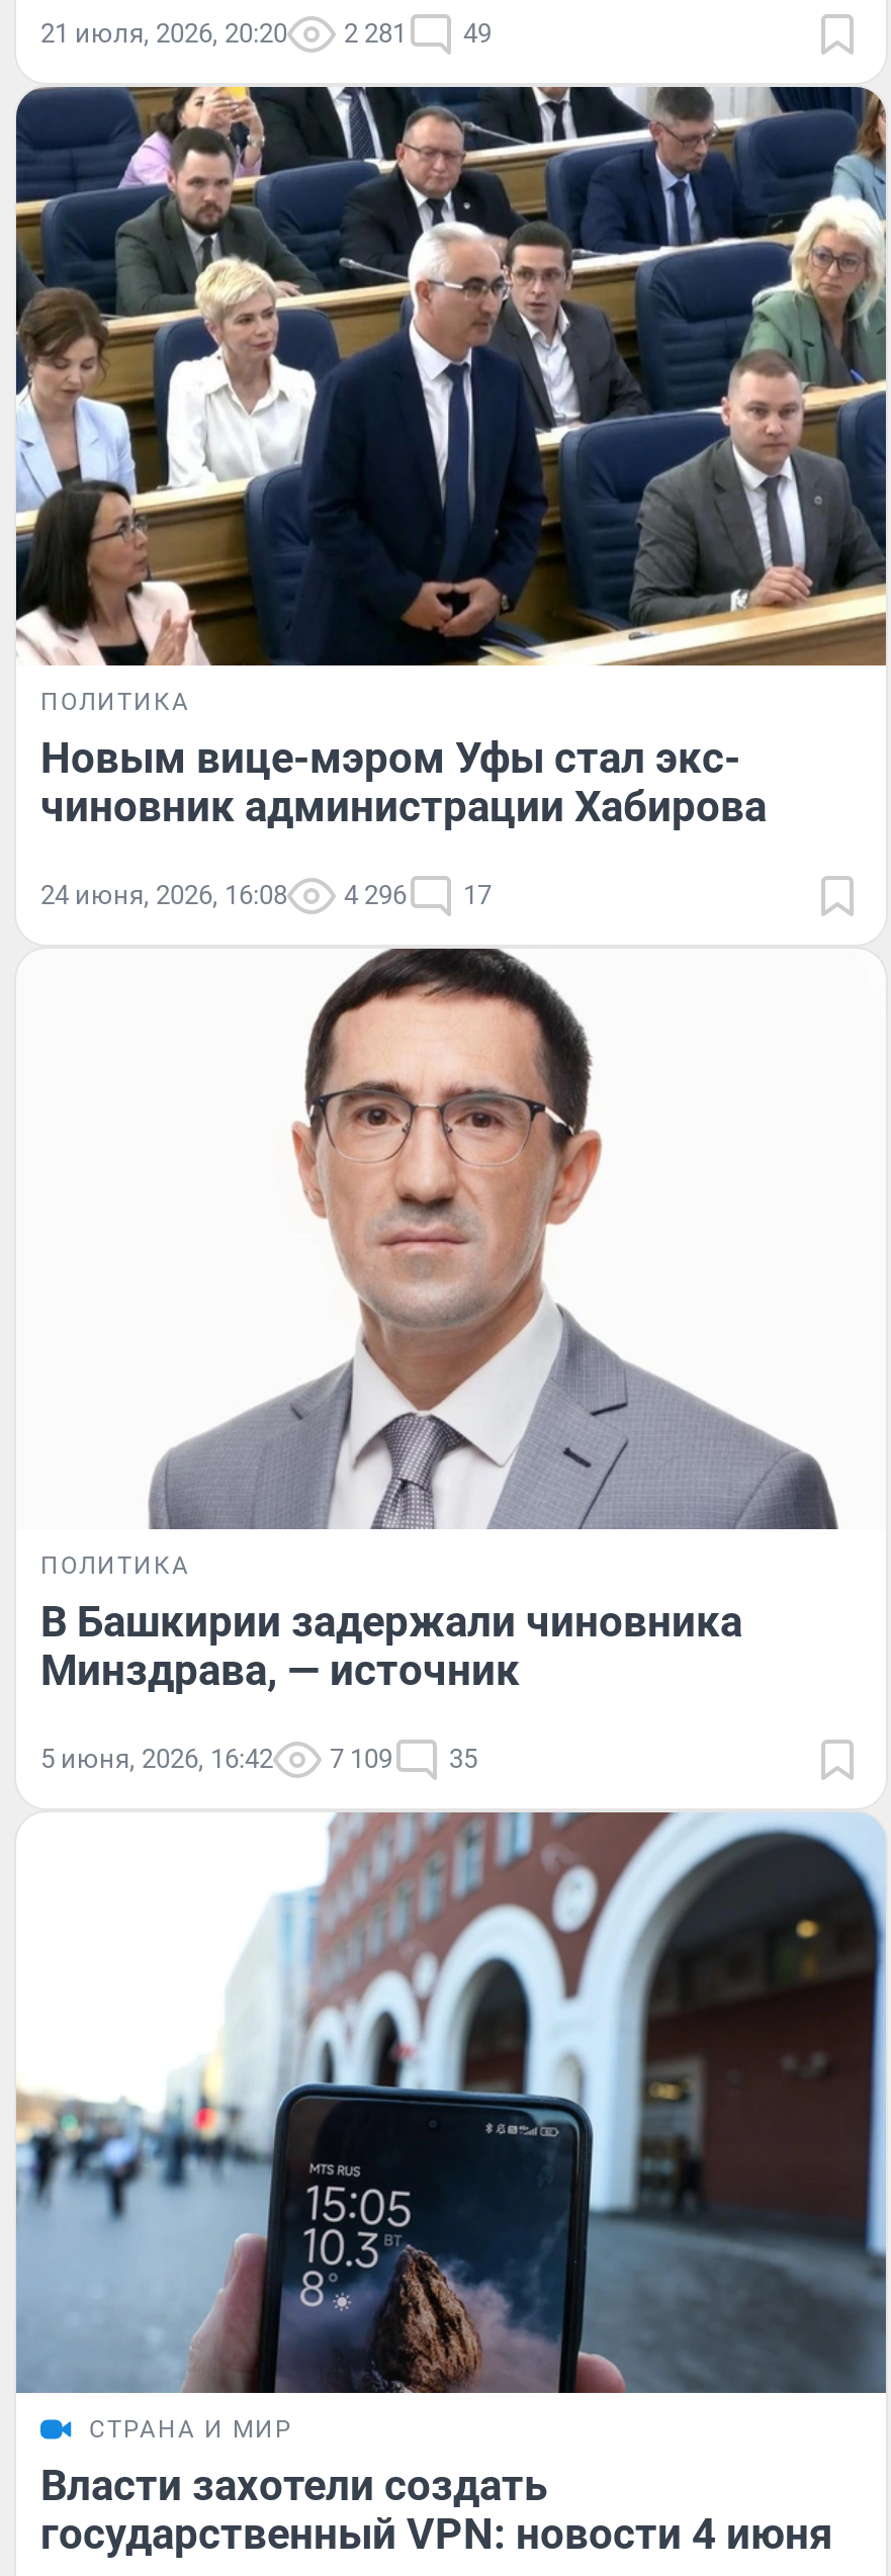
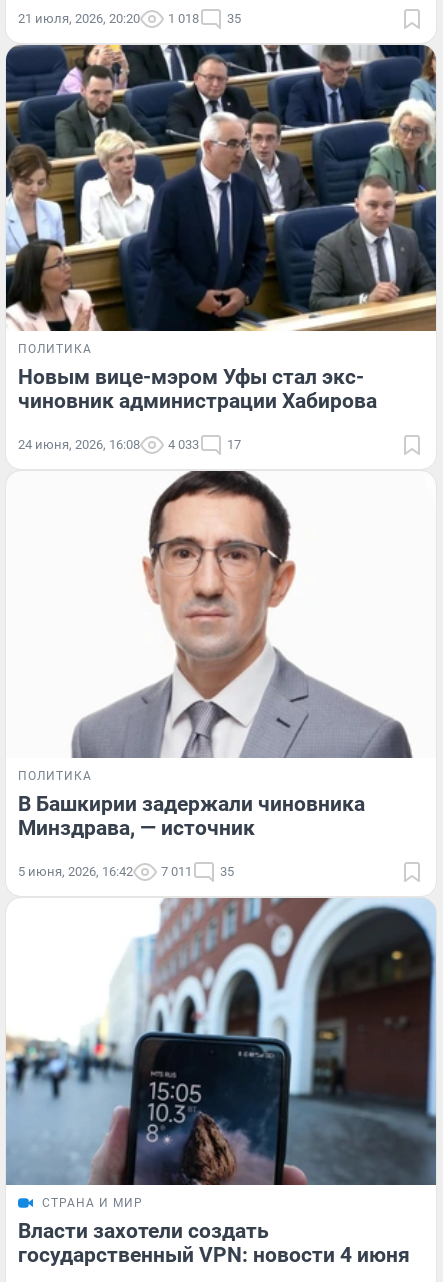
[344,18,407,48] 2 281 -> [168,11,199,26] 1 018
[463,18,492,48] 49 -> [227,11,241,26] 35
[40,881,492,911] 24 июня, 2026, 16:08 4 296 17 -> [18,437,241,452] 24 июня, 2026, 16:08 4 033 17
[40,1744,477,1774] 5 июня, 2026, 16:42 7 109 35 -> [18,864,234,879] 5 июня, 2026, 16:42 7 011 35

